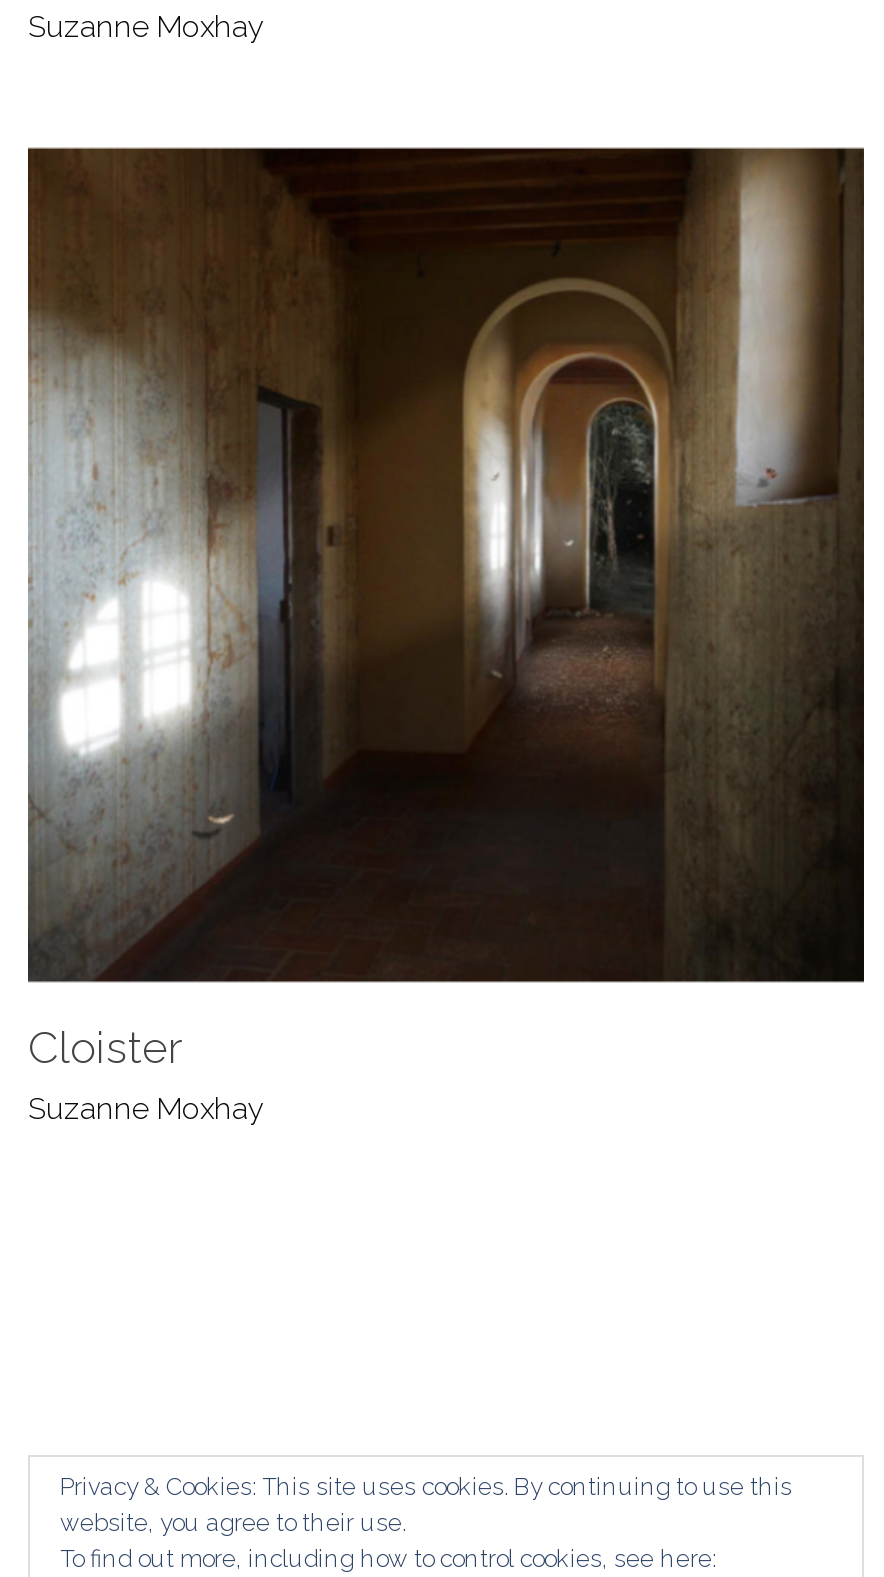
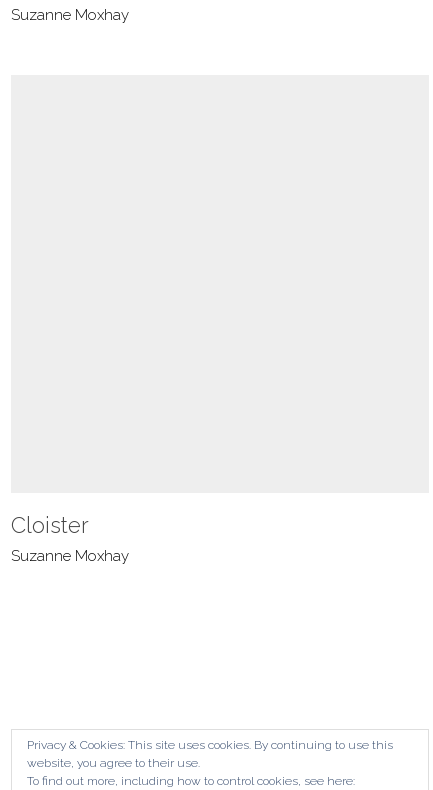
[26,147,866,983] [image] -> none

